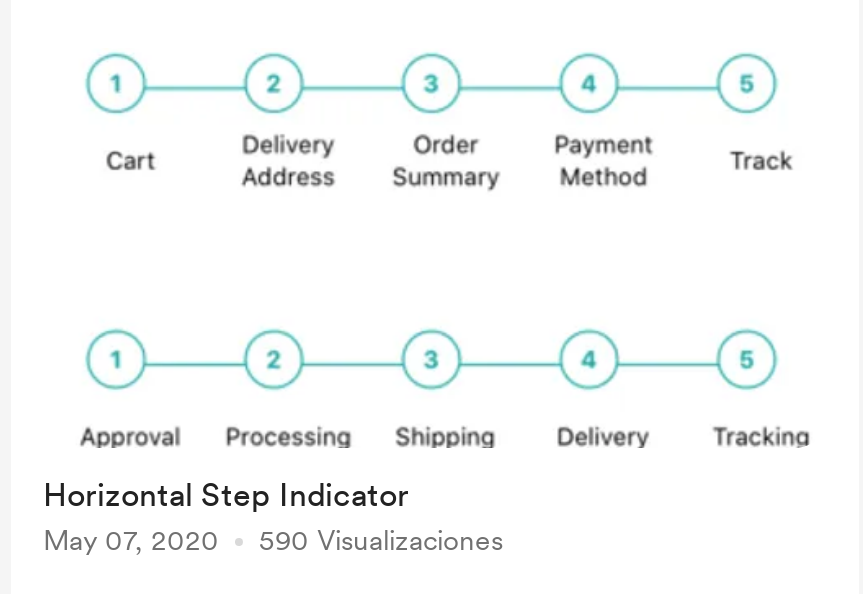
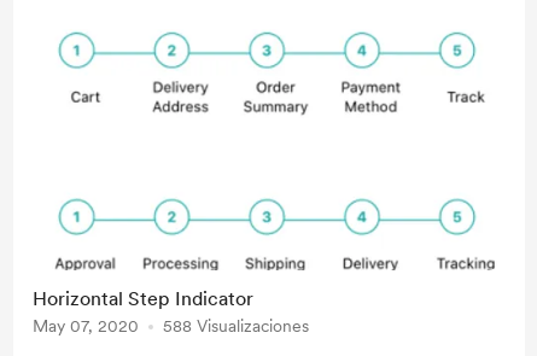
[259,524,503,556] 590 Visualizaciones -> [163,316,309,335] 588 Visualizaciones

